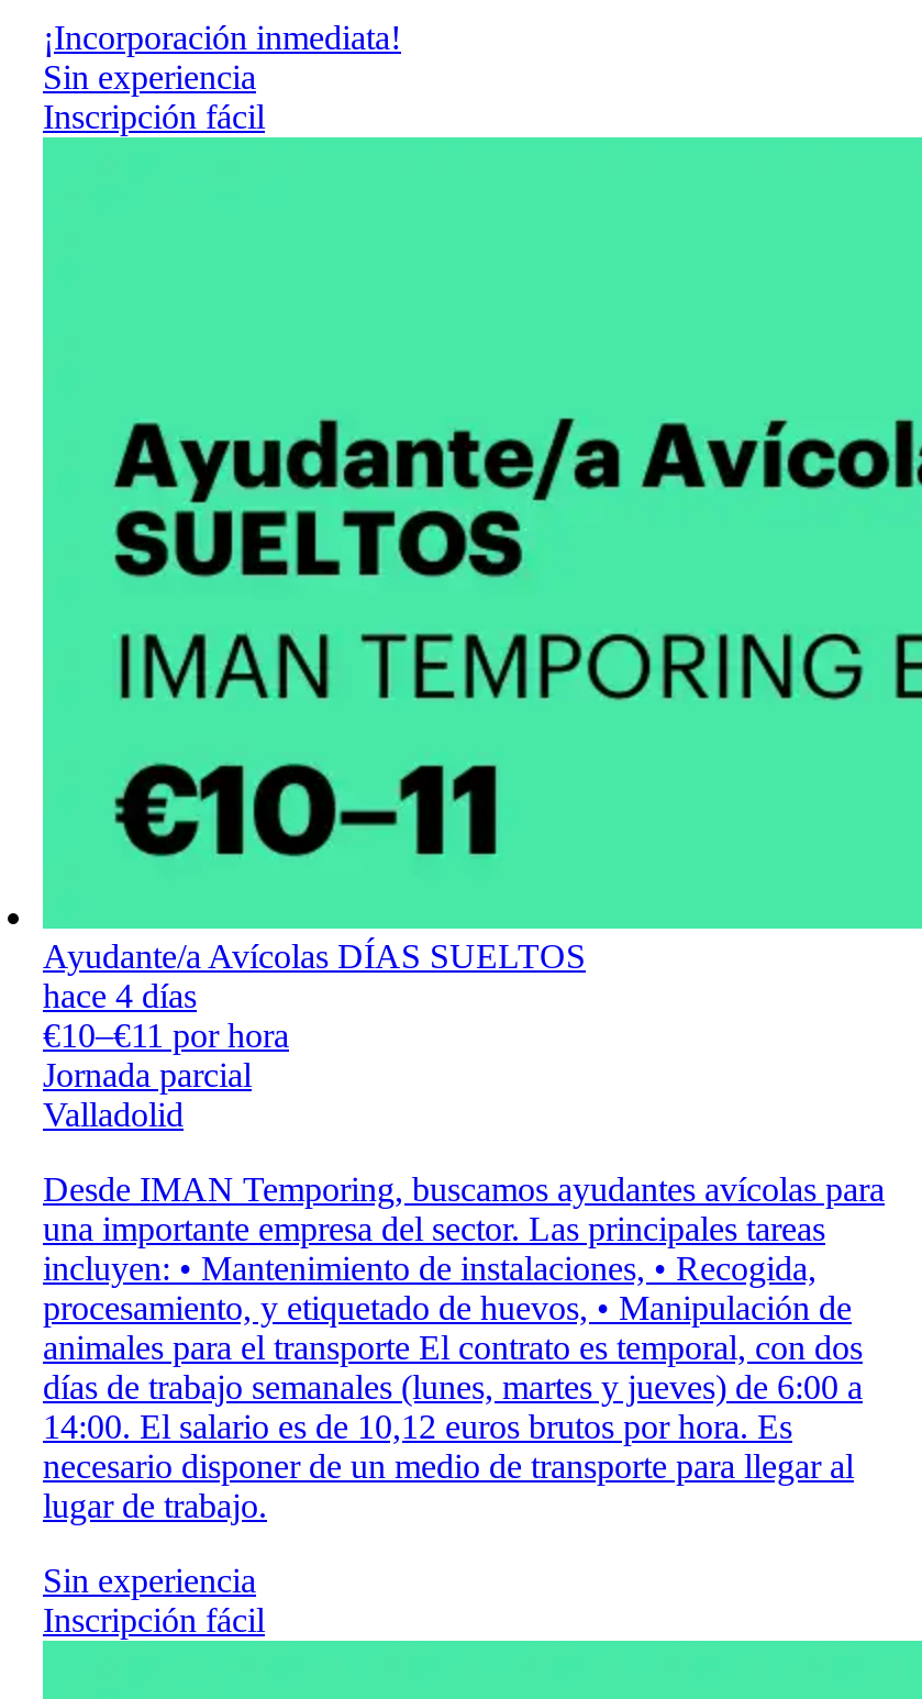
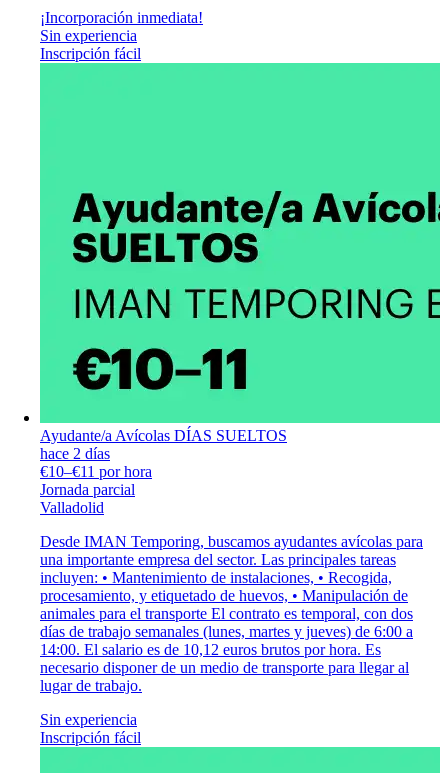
[43,977,197,1014] hace 4 días -> [40,445,110,462] hace 2 días

